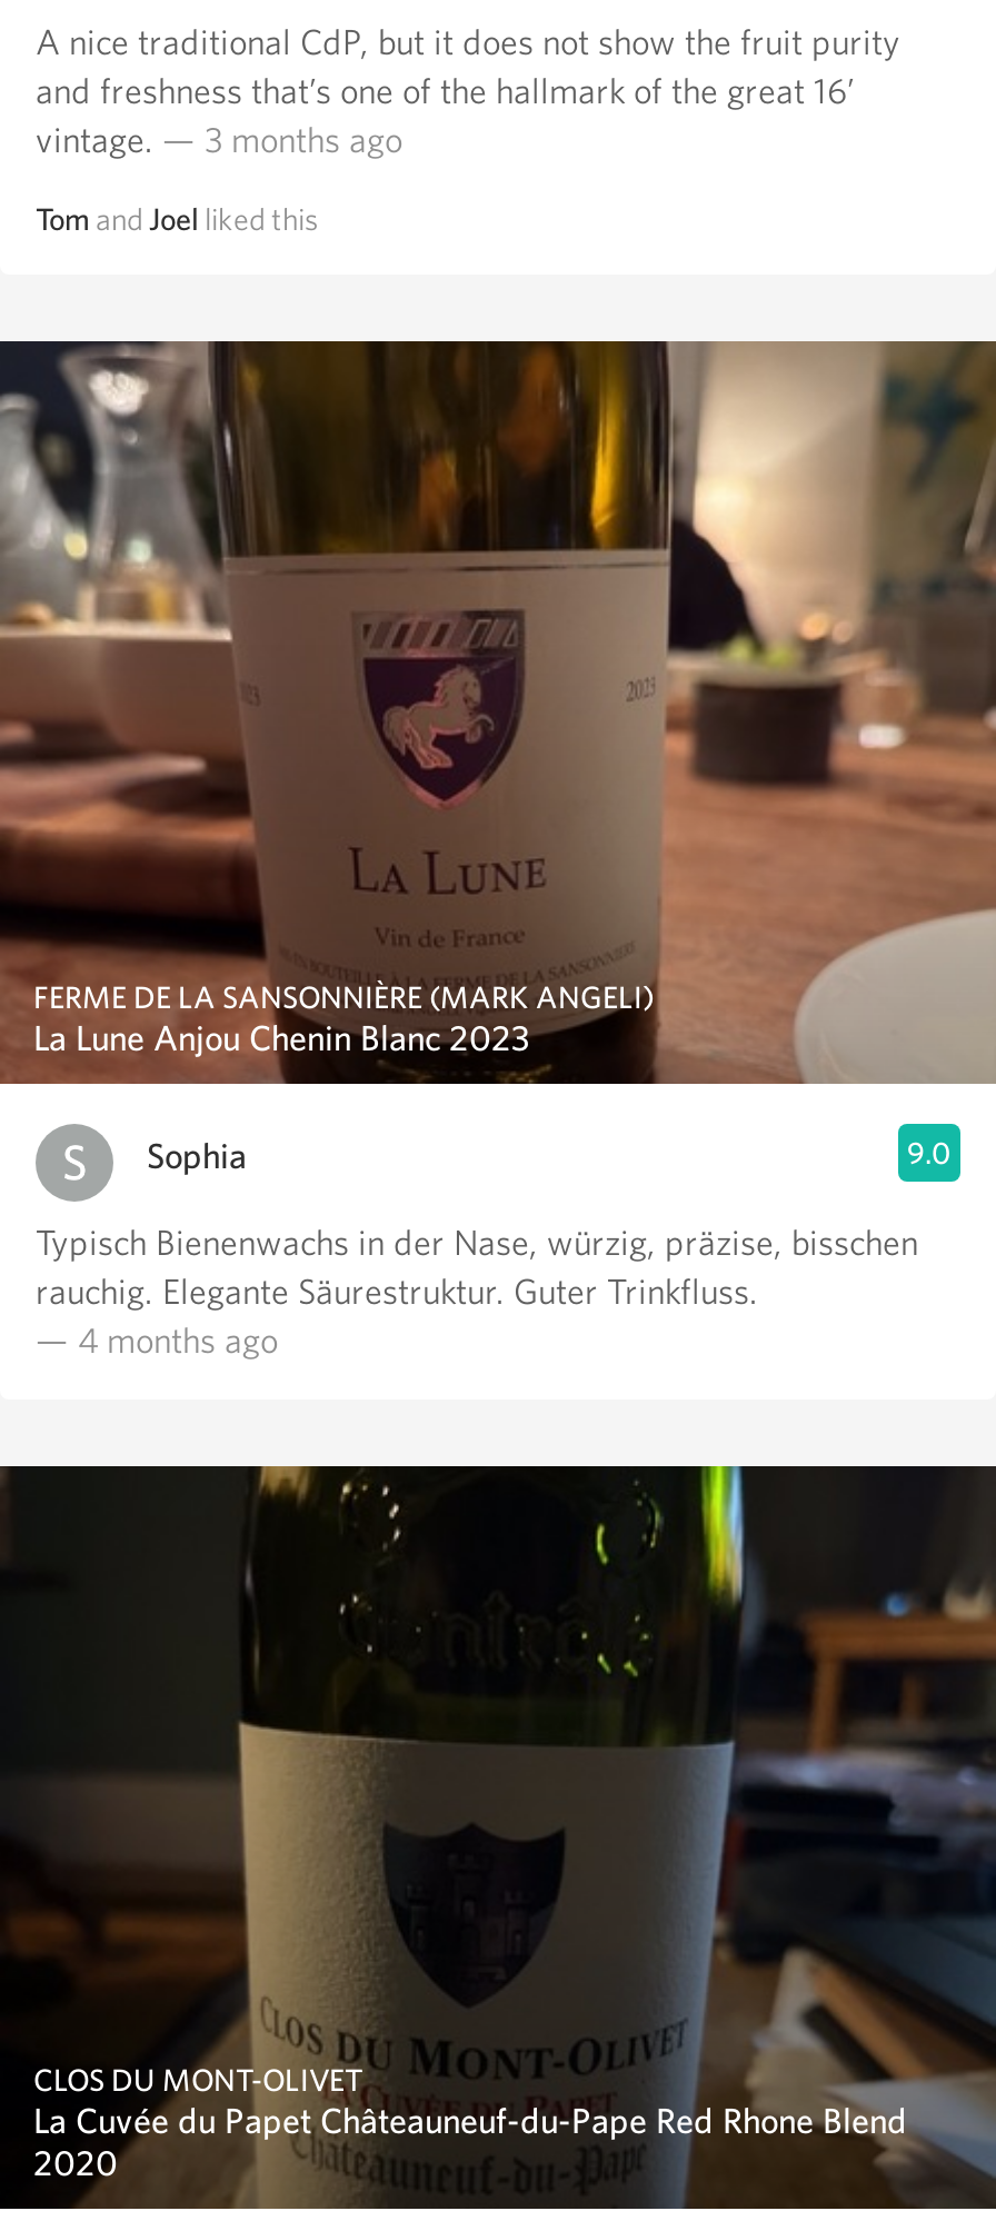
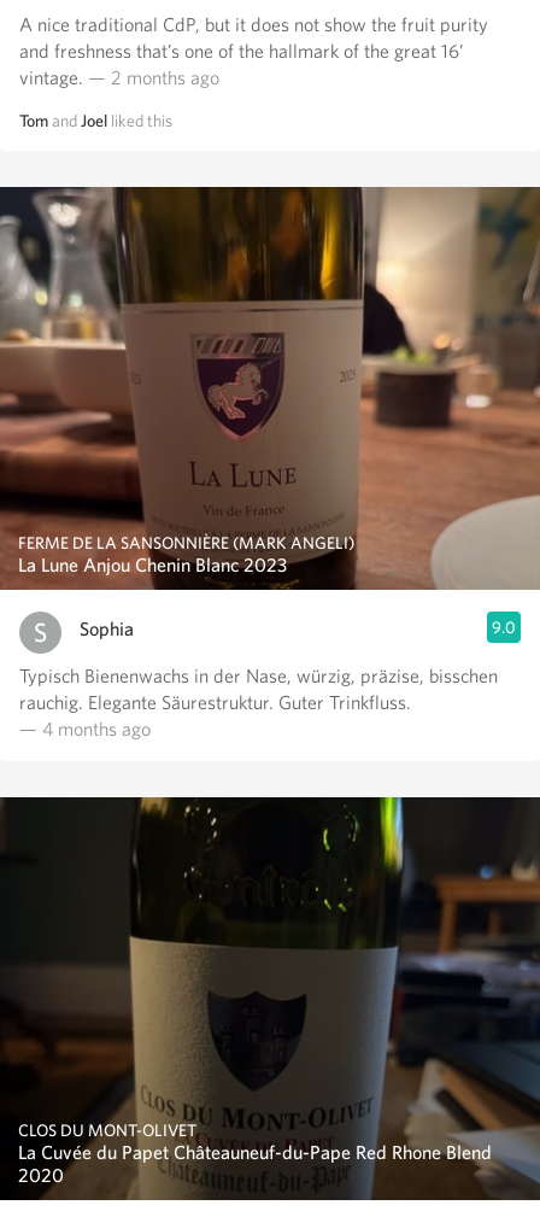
[36,119,402,161] vintage. — 3 months ago -> [19,66,219,89] vintage. — 2 months ago

